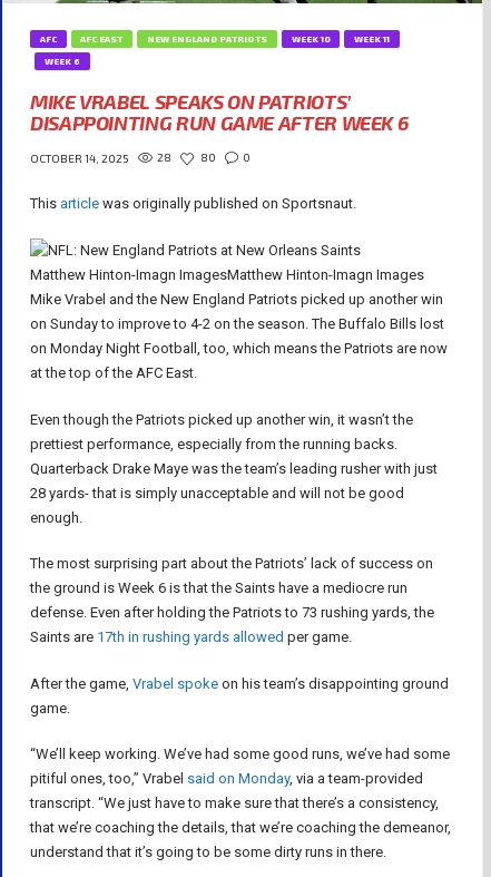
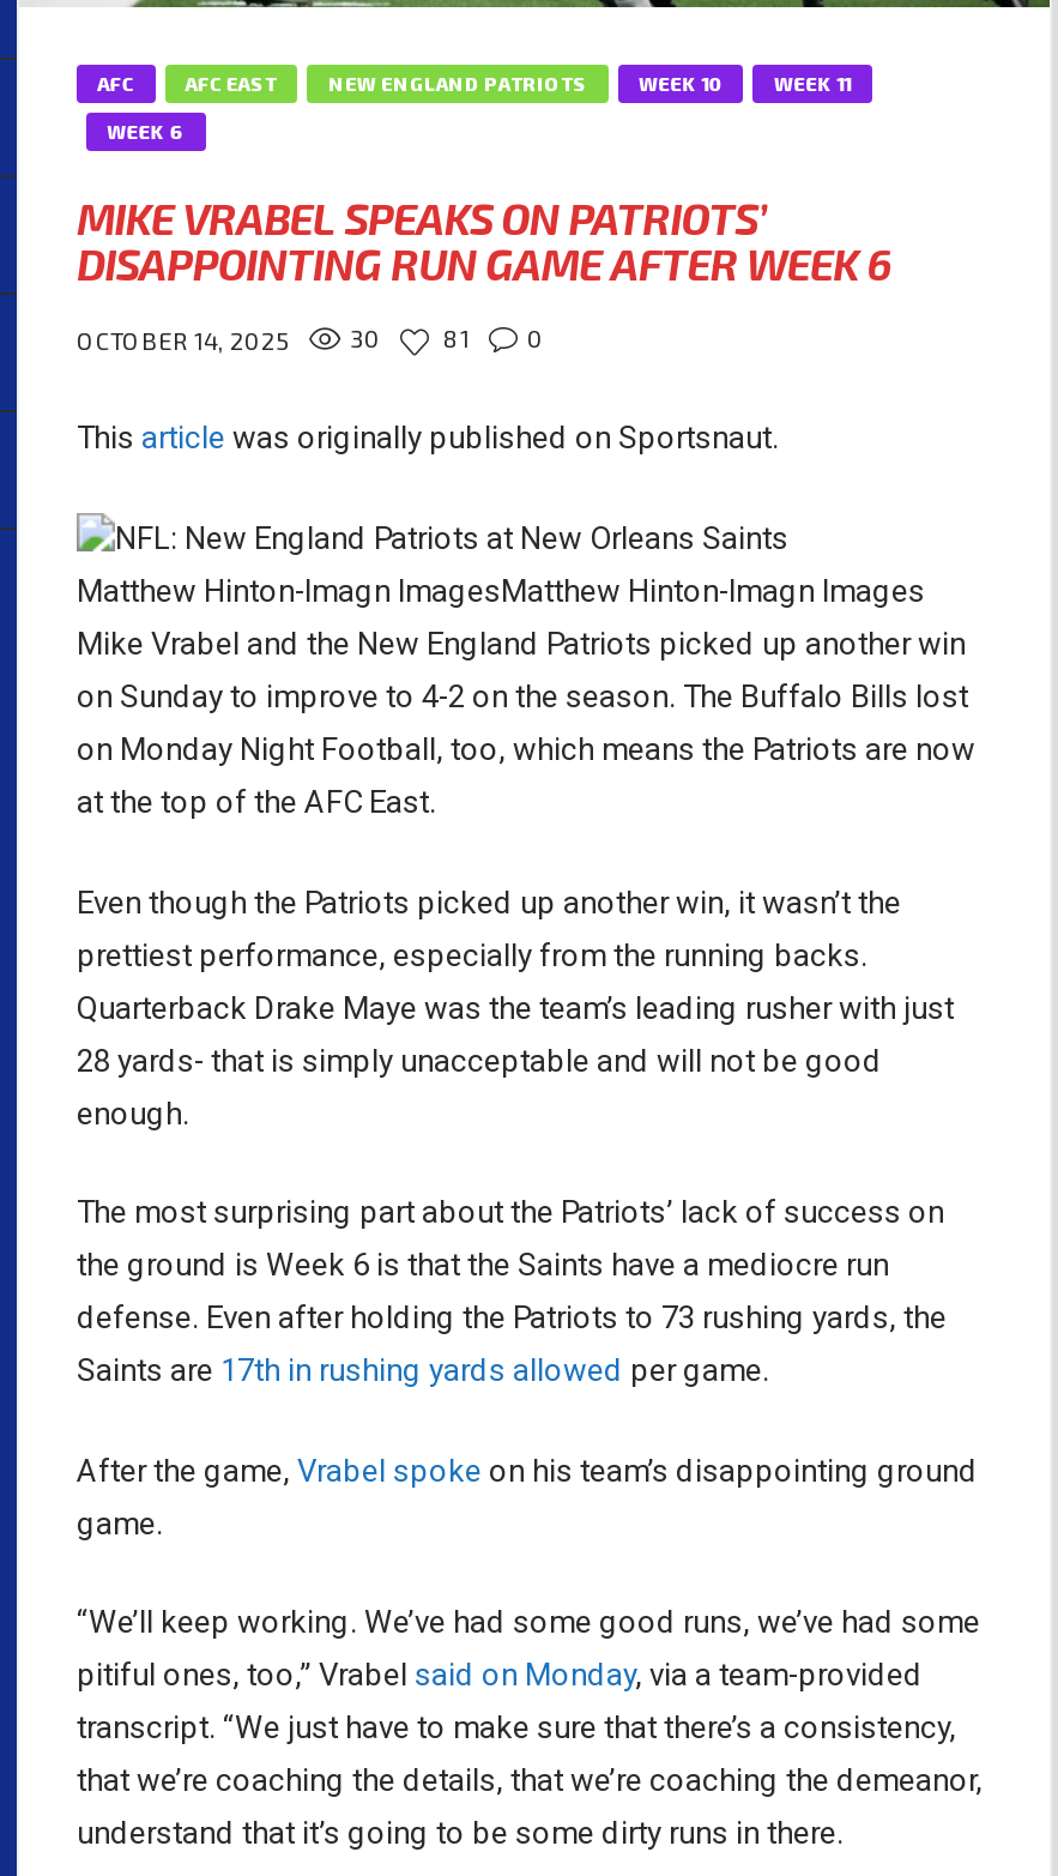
[157,150,171,164] 28 -> [350,323,381,352] 30
[200,150,251,164] 80 0 -> [443,324,544,352] 81 0

